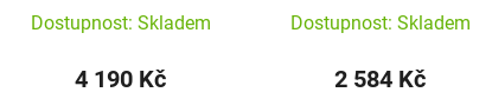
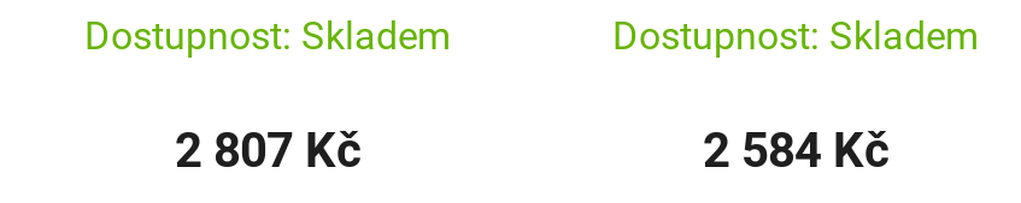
[75,65,166,93] 4 190 Kč -> [175,121,360,178] 2 807 Kč

